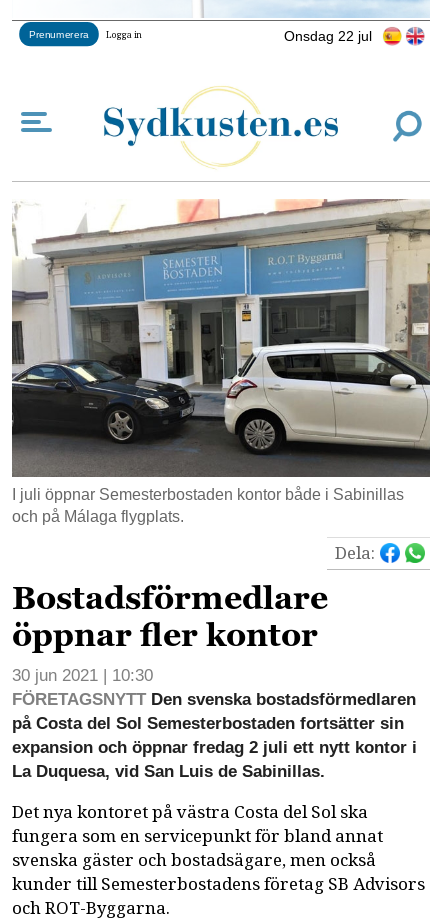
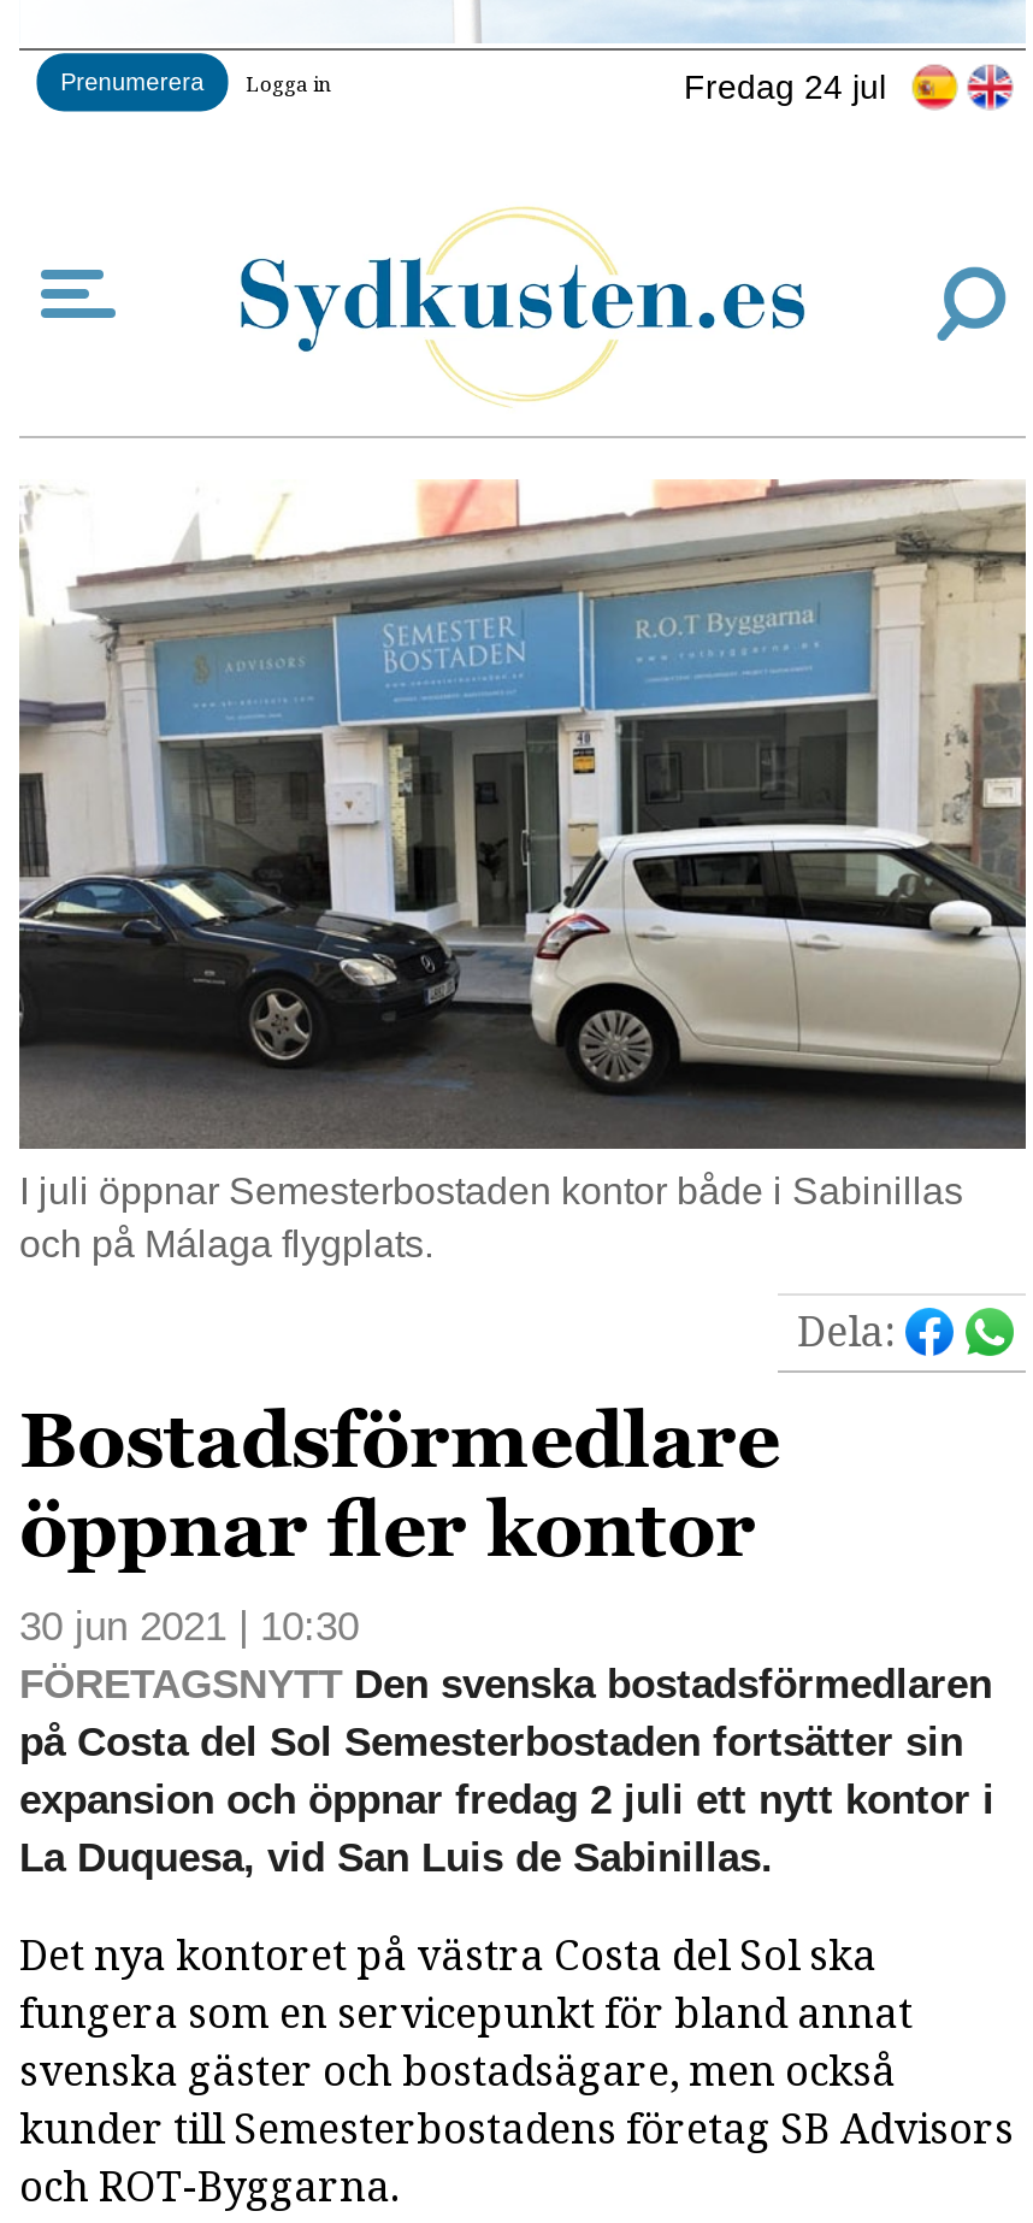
[284,27,372,43] Onsdag 22 jul -> [684,66,886,105] Fredag 24 jul

